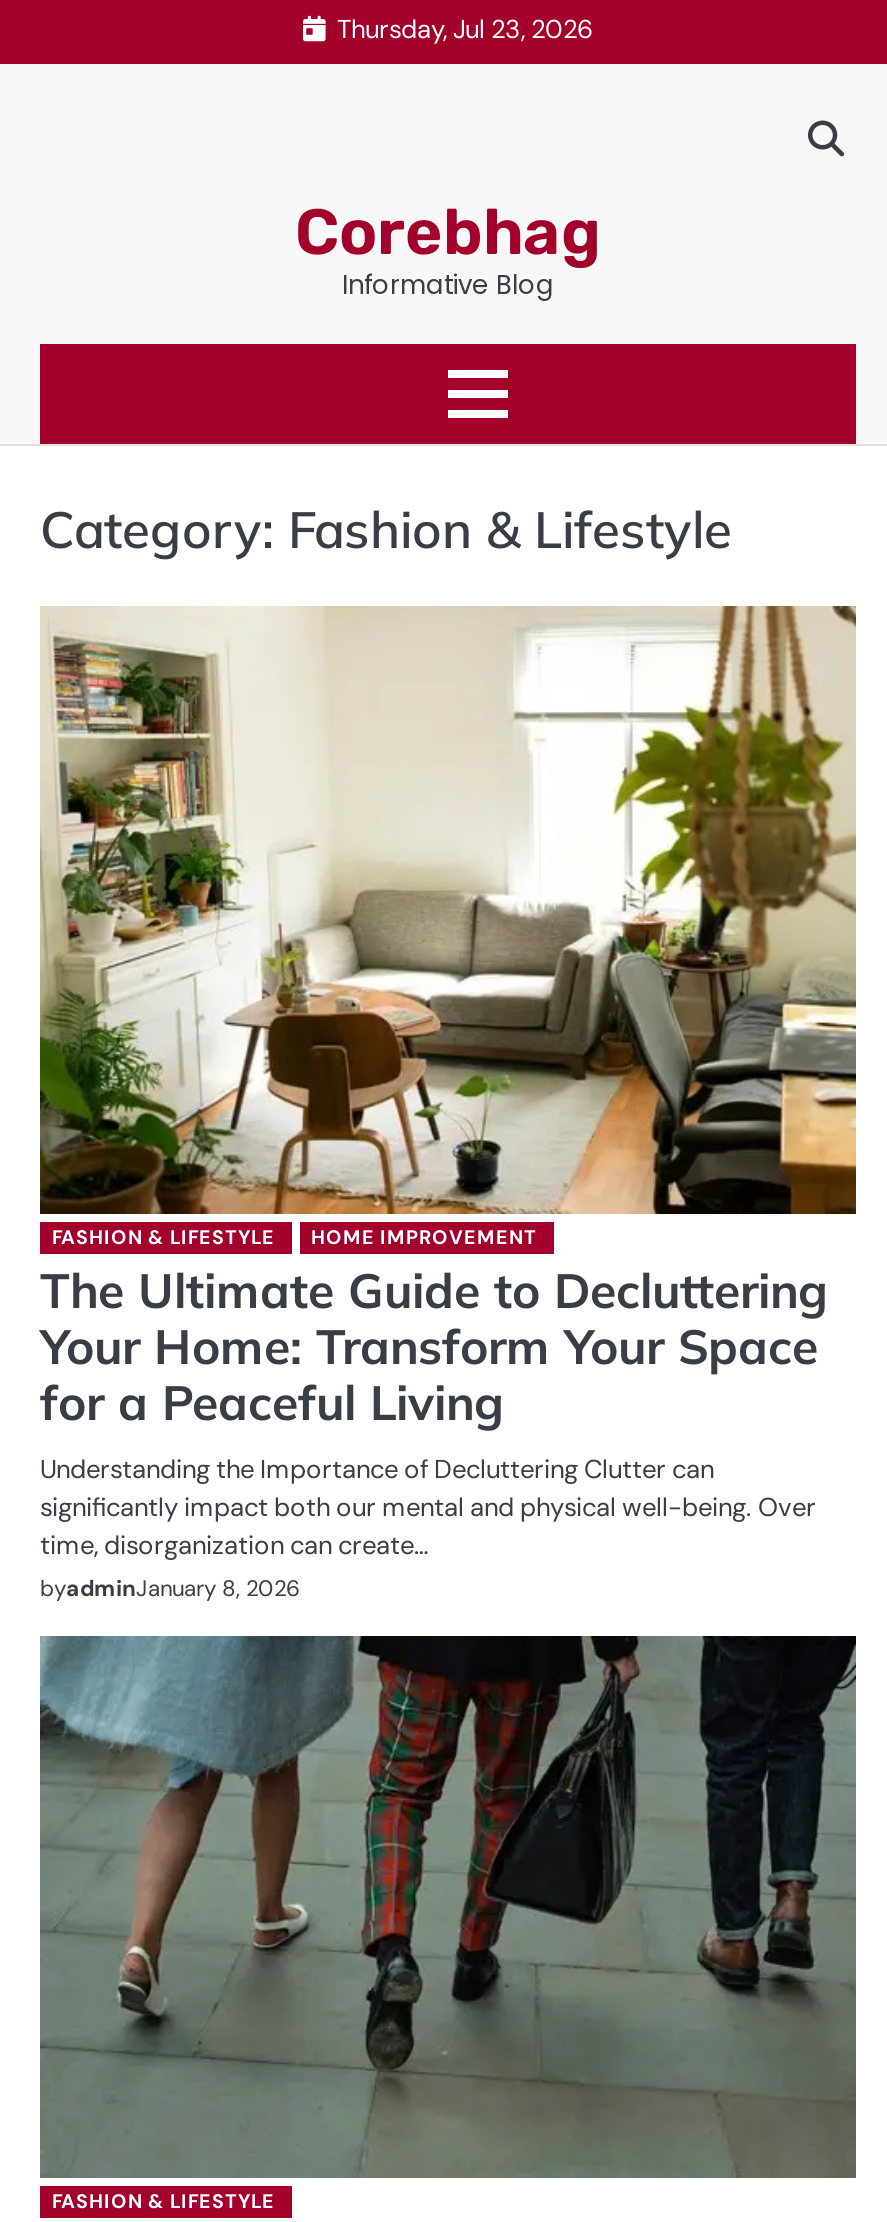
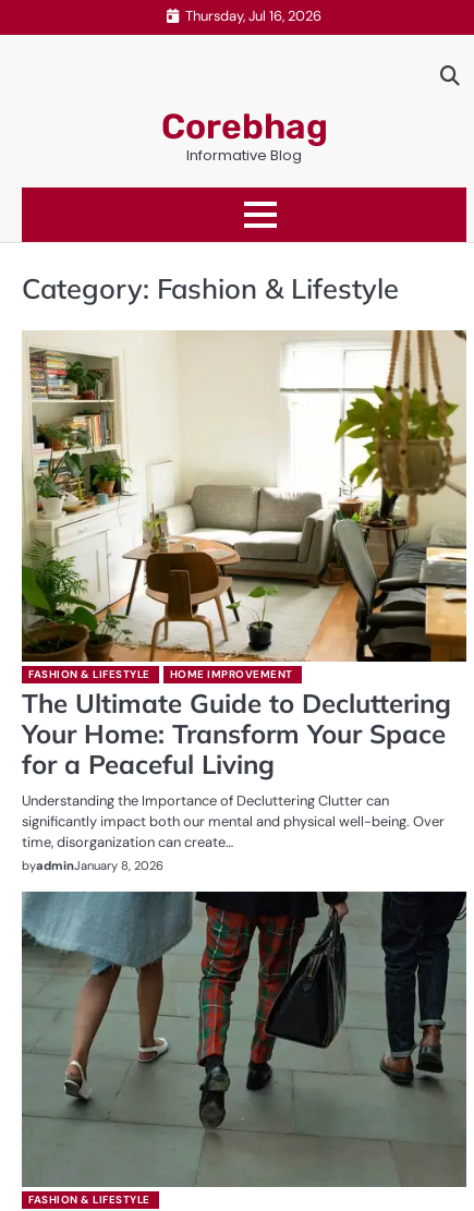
[337,11,593,45] Thursday, Jul 23, 2026 -> [185,6,321,25] Thursday, Jul 16, 2026

